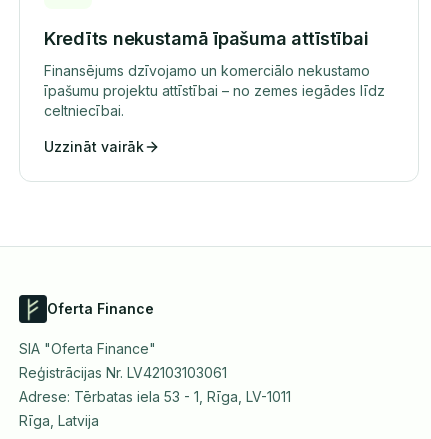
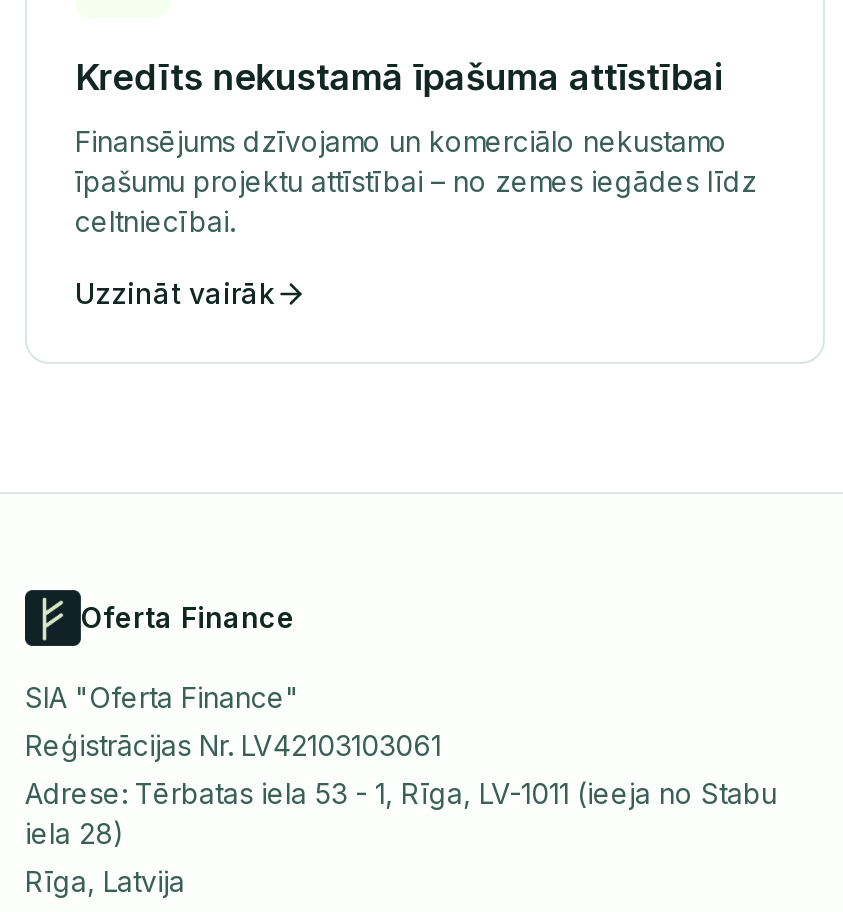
[19,388,291,405] Adrese: Tērbatas iela 53 - 1, Rīga, LV-1011 -> [25,776,777,850] Adrese: Tērbatas iela 53 - 1, Rīga, LV-1011 (ieeja no Stabu | iela 28)

